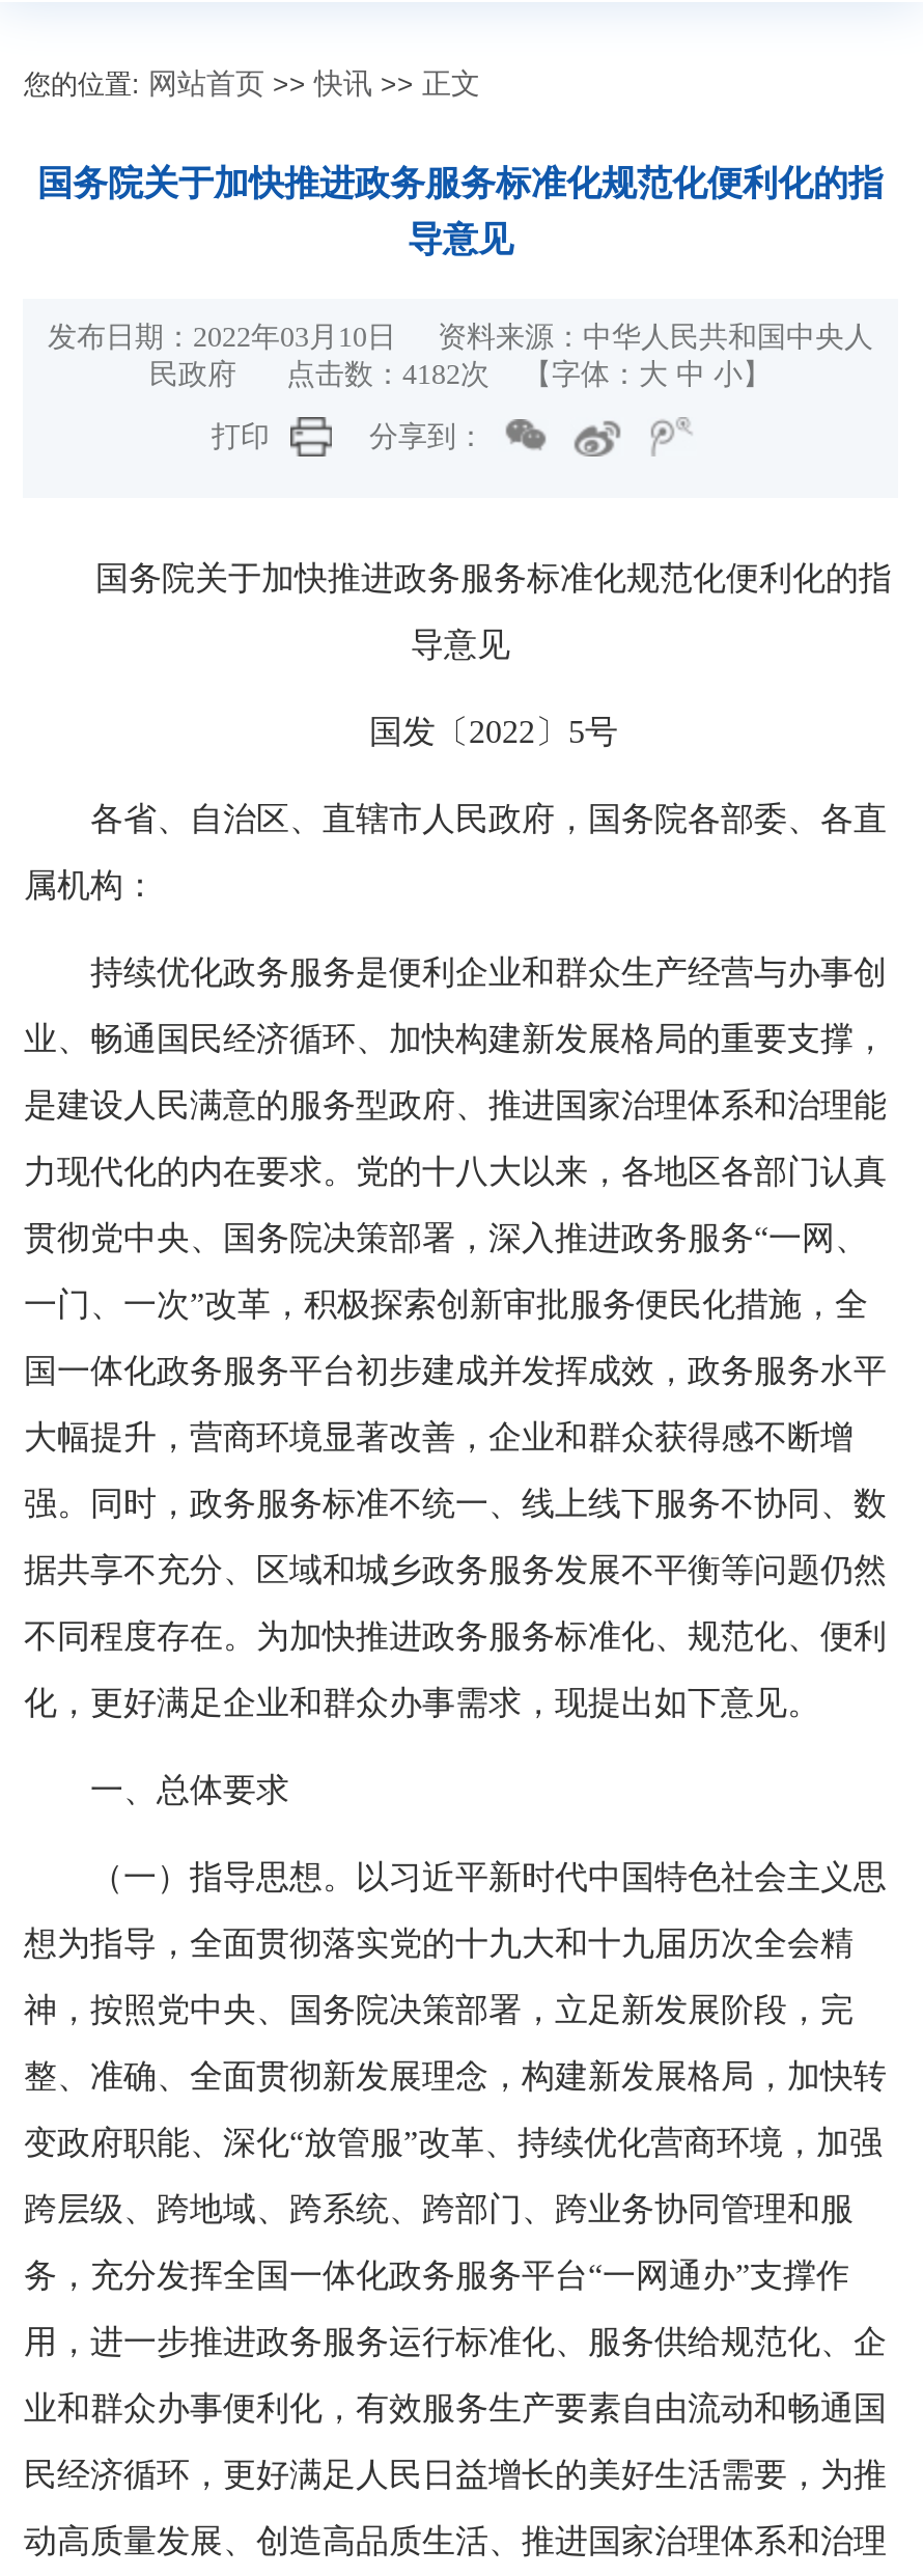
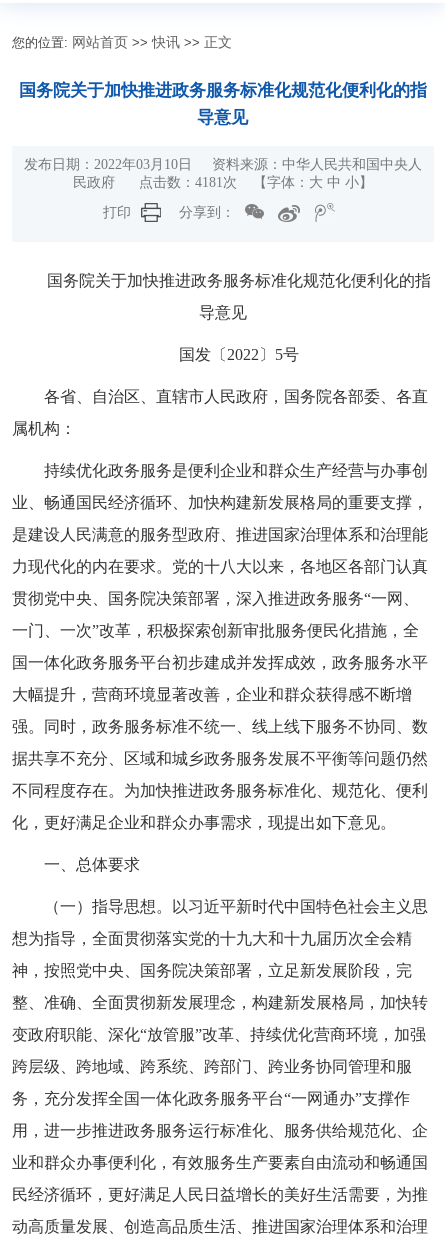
[149,359,772,390] 民政府 点击数：4182次【字体：大 中 小】 -> [73,175,373,190] 民政府 点击数：4181次【字体：大 中 小】

